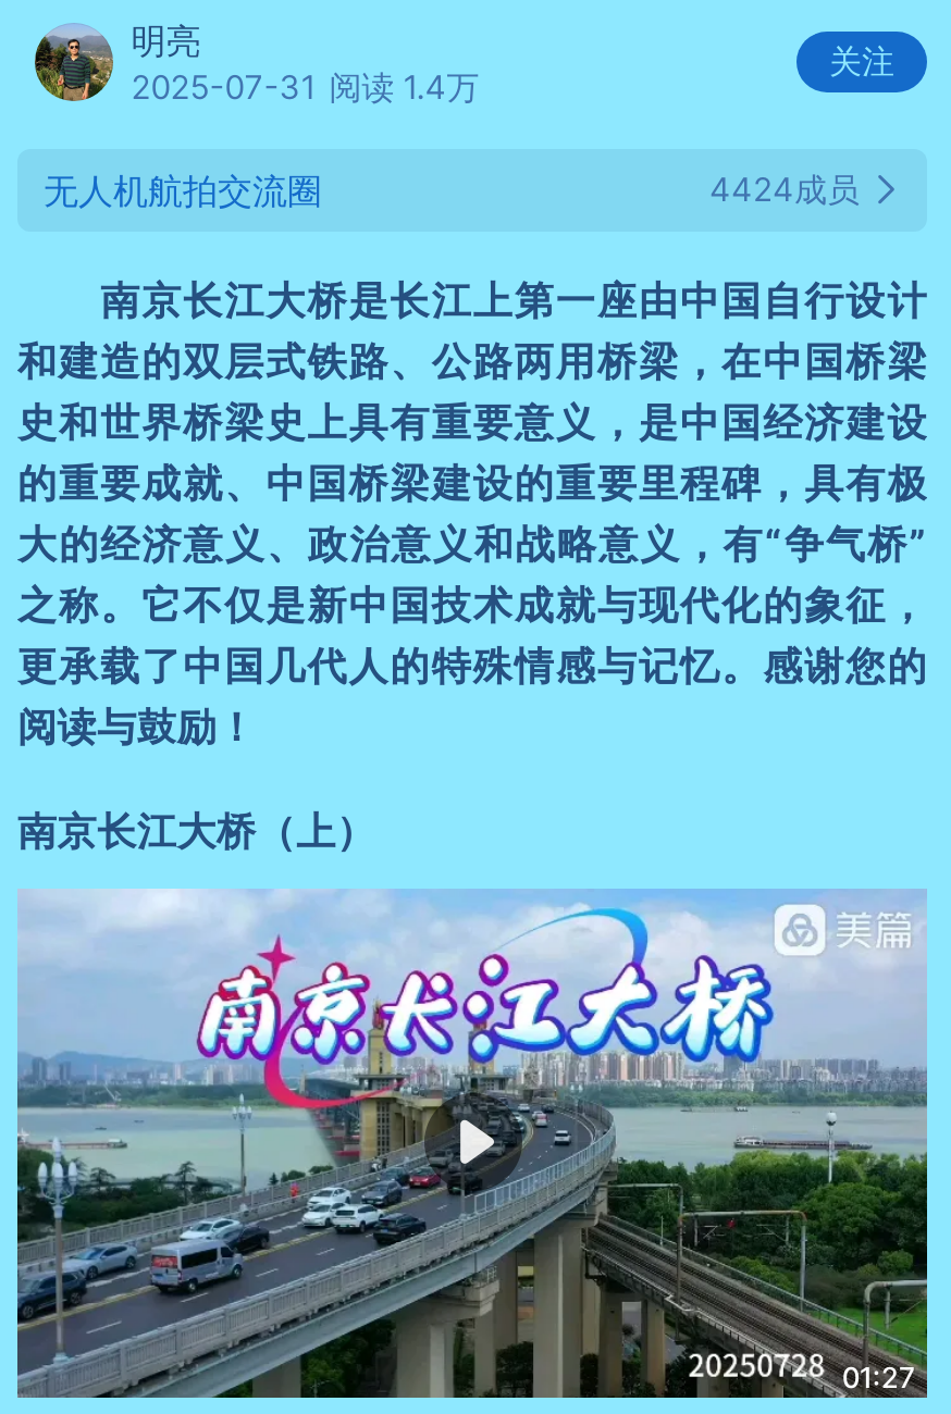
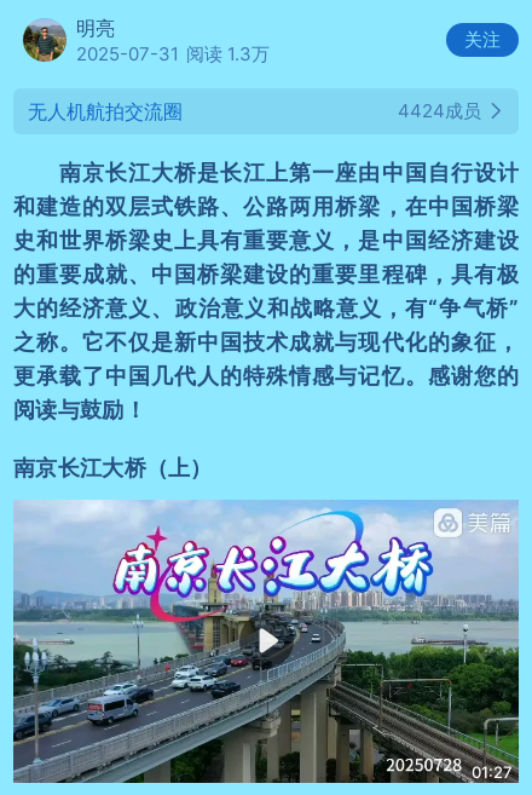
[131,65,479,107] 2025-07-31 阅读 1.4万 -> [76,42,270,65] 2025-07-31 阅读 1.3万

